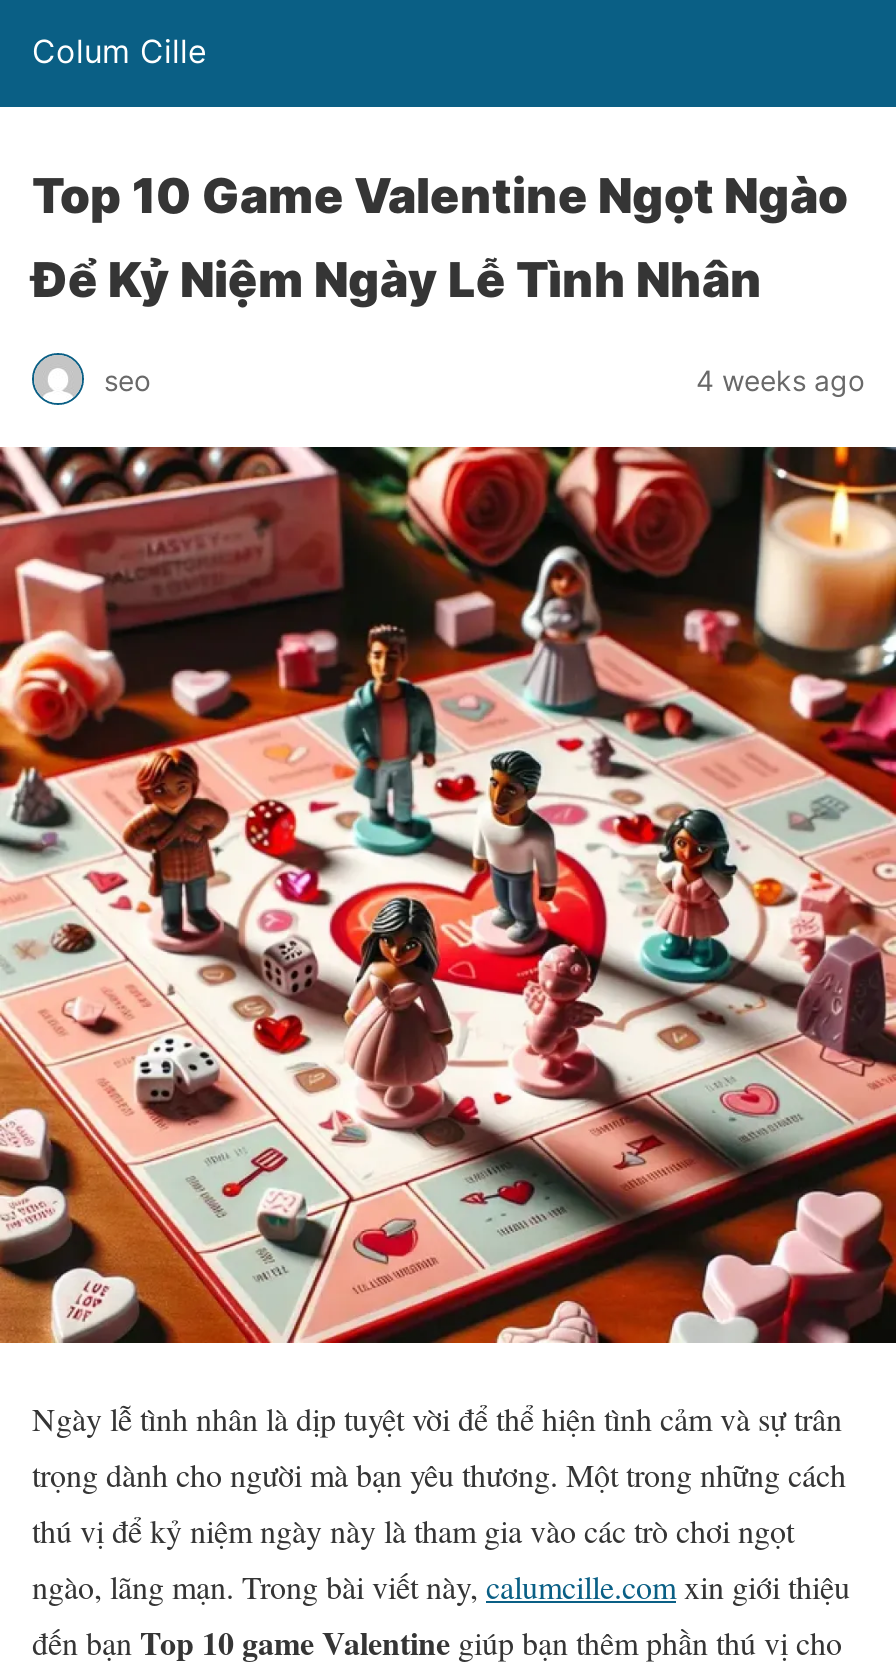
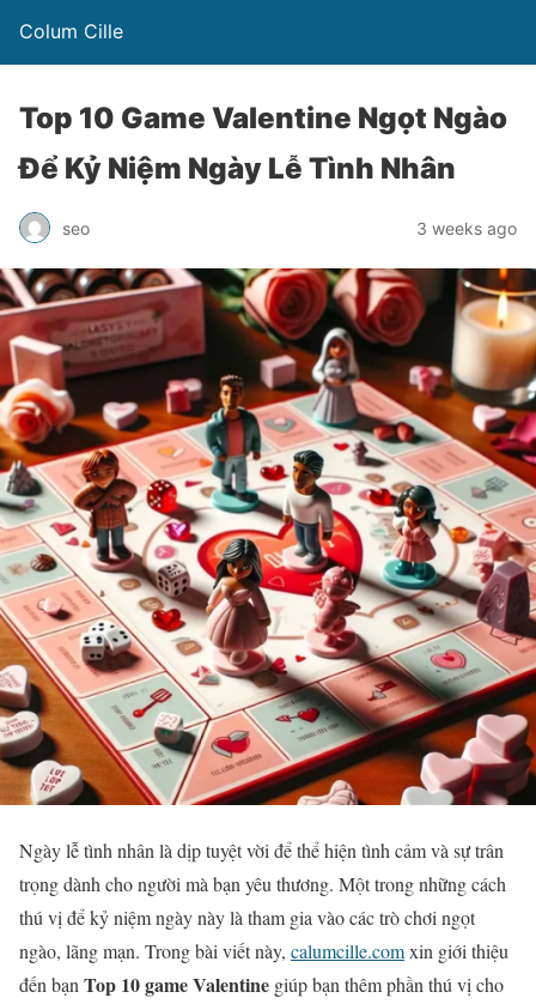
[696,362,864,396] 4 weeks ago -> [416,217,517,238] 3 weeks ago

